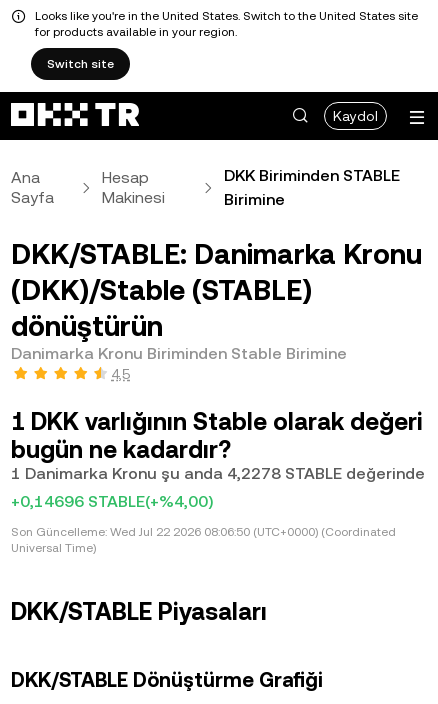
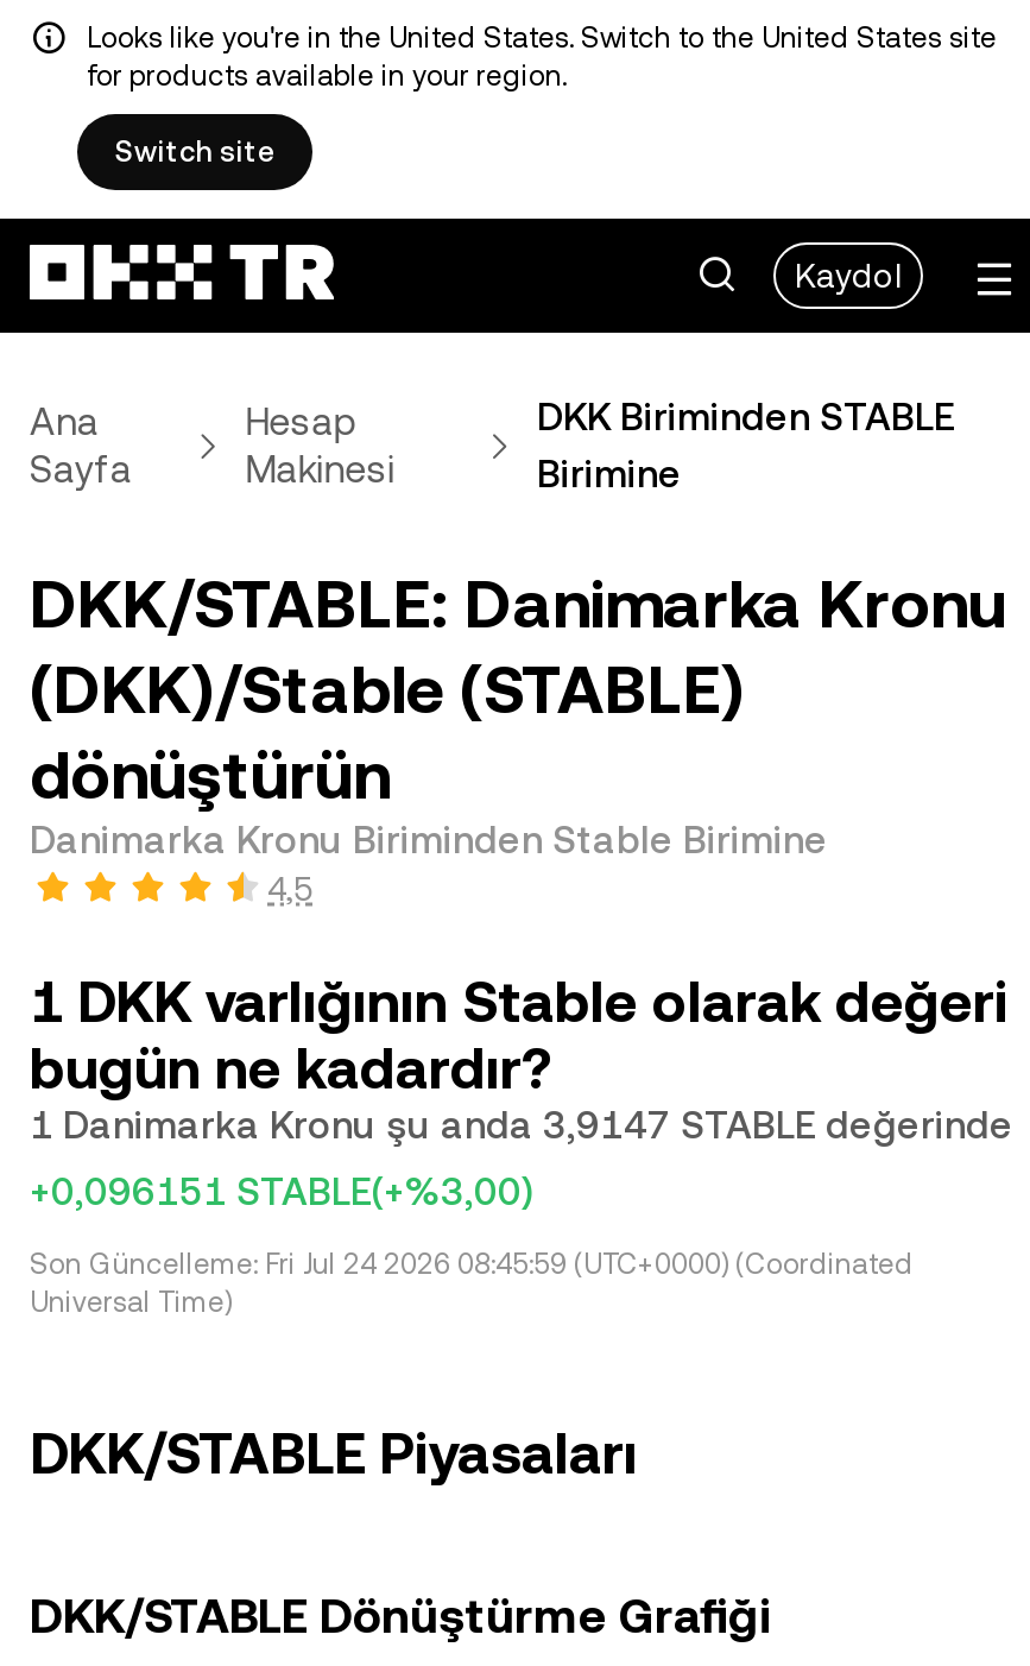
[11,464,425,483] 1 Danimarka Kronu şu anda 4,2278 STABLE değerinde -> [30,1103,1013,1148] 1 Danimarka Kronu şu anda 3,9147 STABLE değerinde
[11,492,213,511] +0,14696 STABLE(+%4,00) -> [30,1169,533,1214] +0,096151 STABLE(+%3,00)
[11,525,396,539] Son Güncelleme: Wed Jul 22 2026 08:06:50 (UTC+0000) (Coordinated -> [30,1248,914,1281] Son Güncelleme: Fri Jul 24 2026 08:45:59 (UTC+0000) (Coordinated

